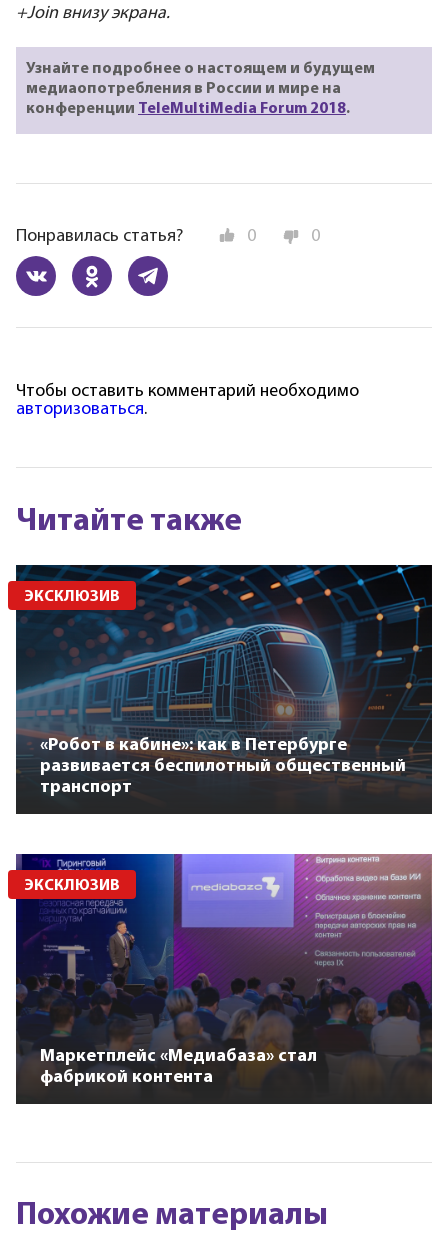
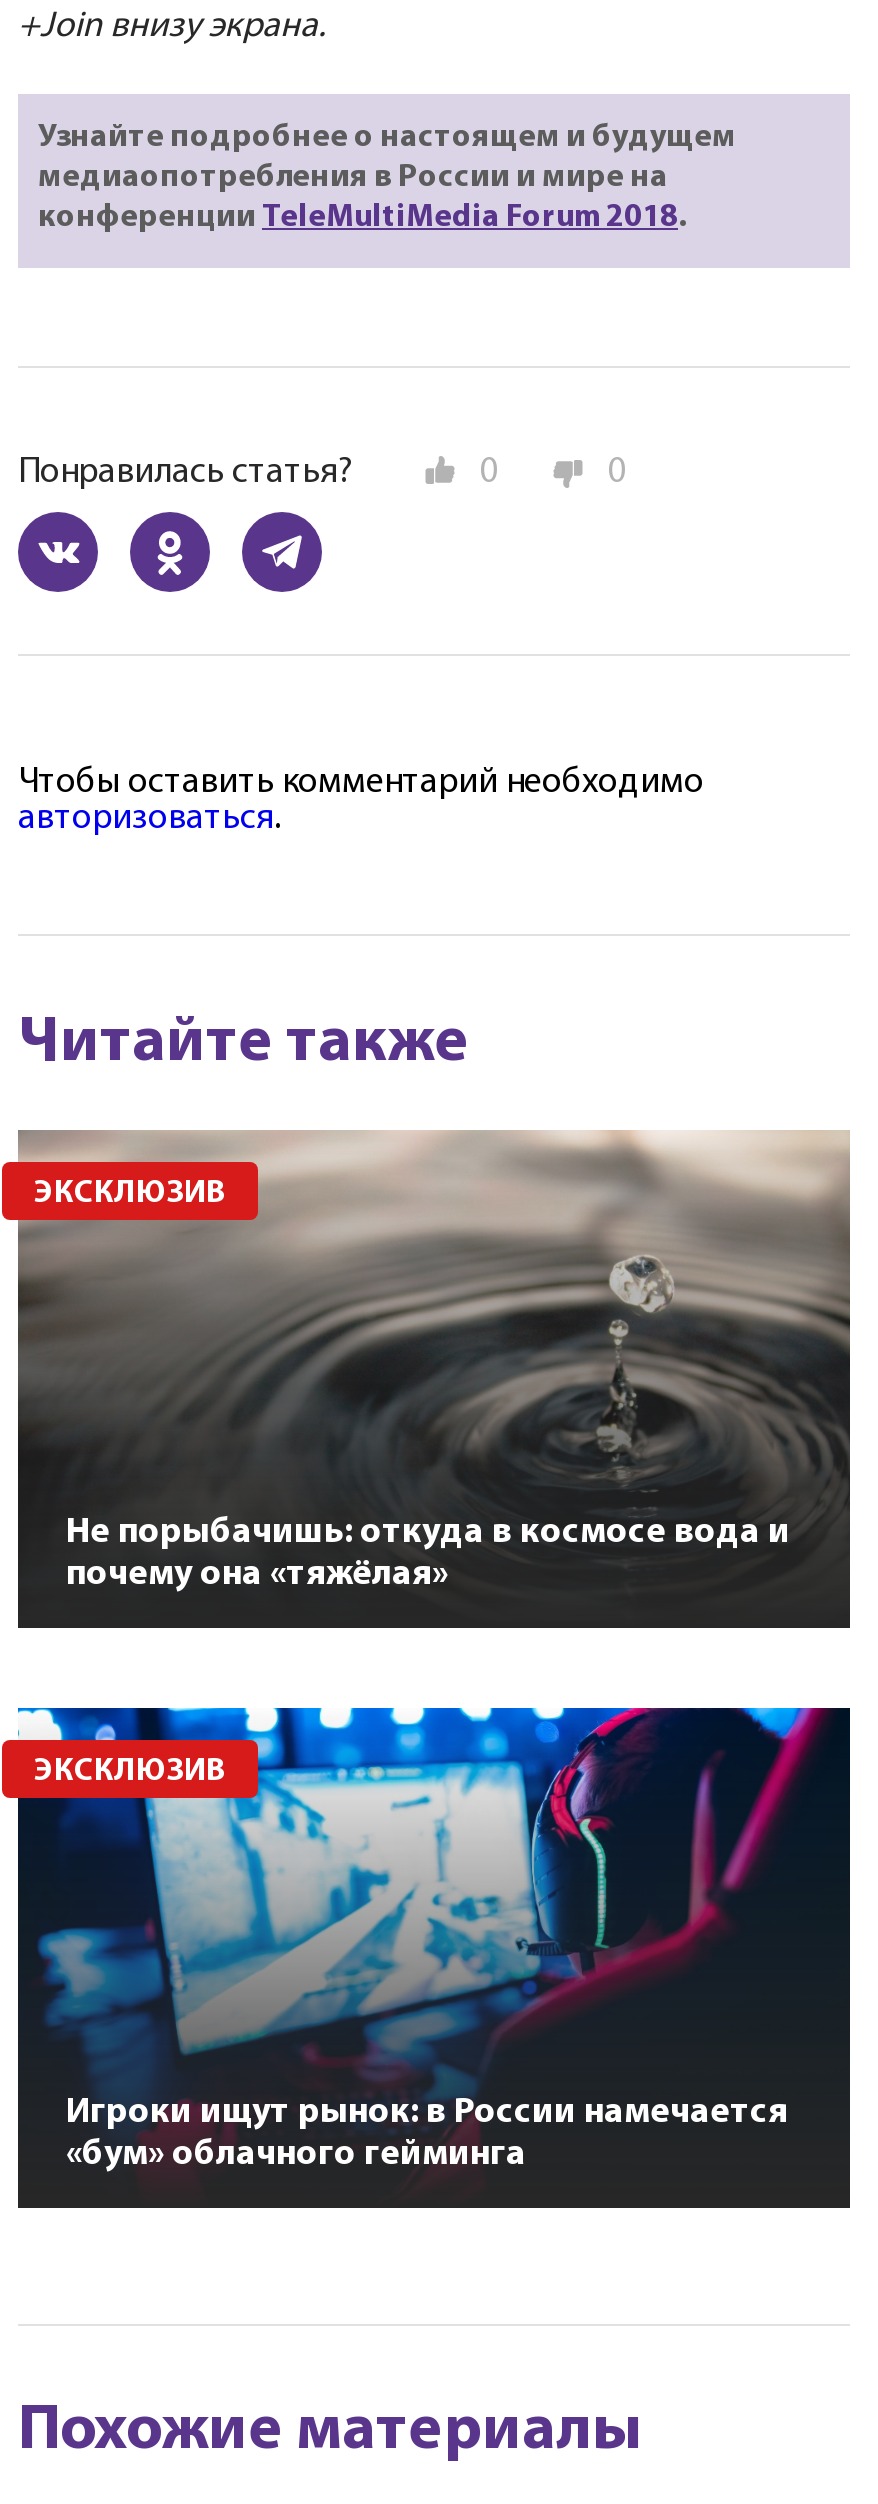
[15,564,433,797] [image] | «Робот в кабине»: как в Петербурге | развивается беспилотный общественный | транспорт -> [16,1130,852,1594] [image] | Не порыбачишь: откуда в космосе вода и | почему она «тяжёлая»
[15,853,433,1087] [image] | Маркетплейс «Медиабаза» стал | фабрикой контента -> [18,1706,852,2173] [image] | Игроки ищут рынок: в России намечается | «бум» облачного гейминга

